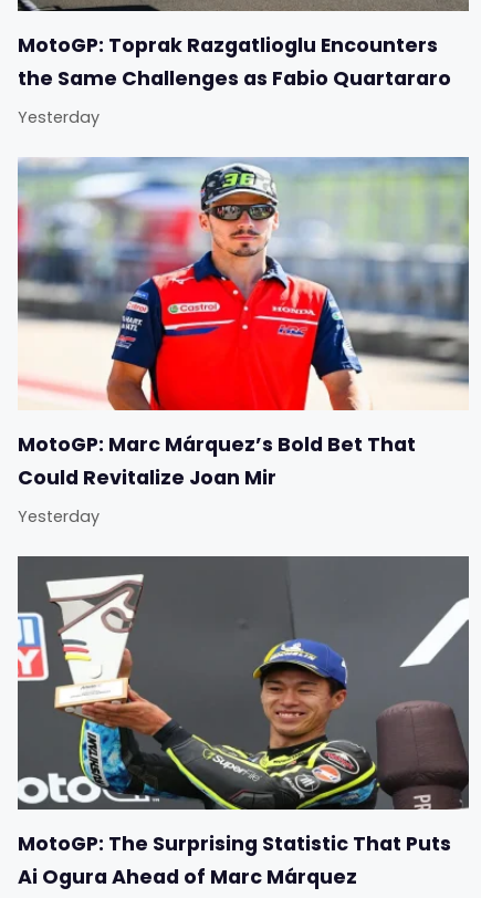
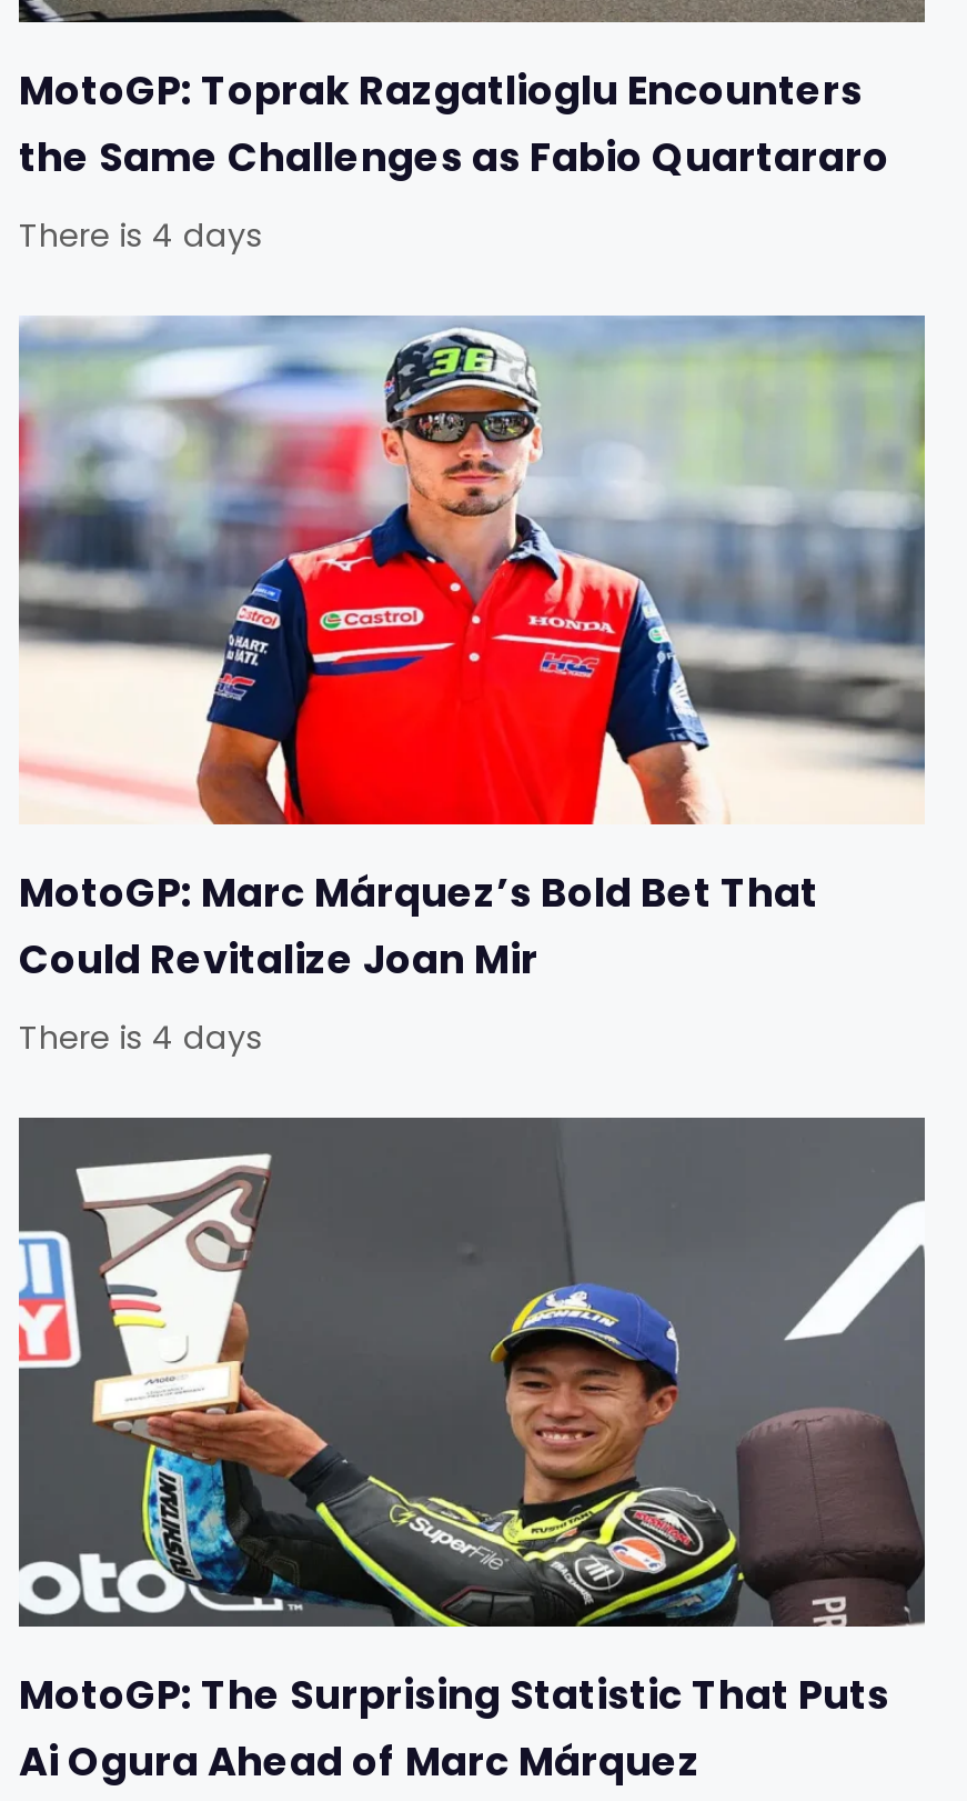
[18,106,100,128] Yesterday -> [19,214,263,258] There is 4 days
[18,506,100,528] Yesterday -> [19,1016,263,1060] There is 4 days

